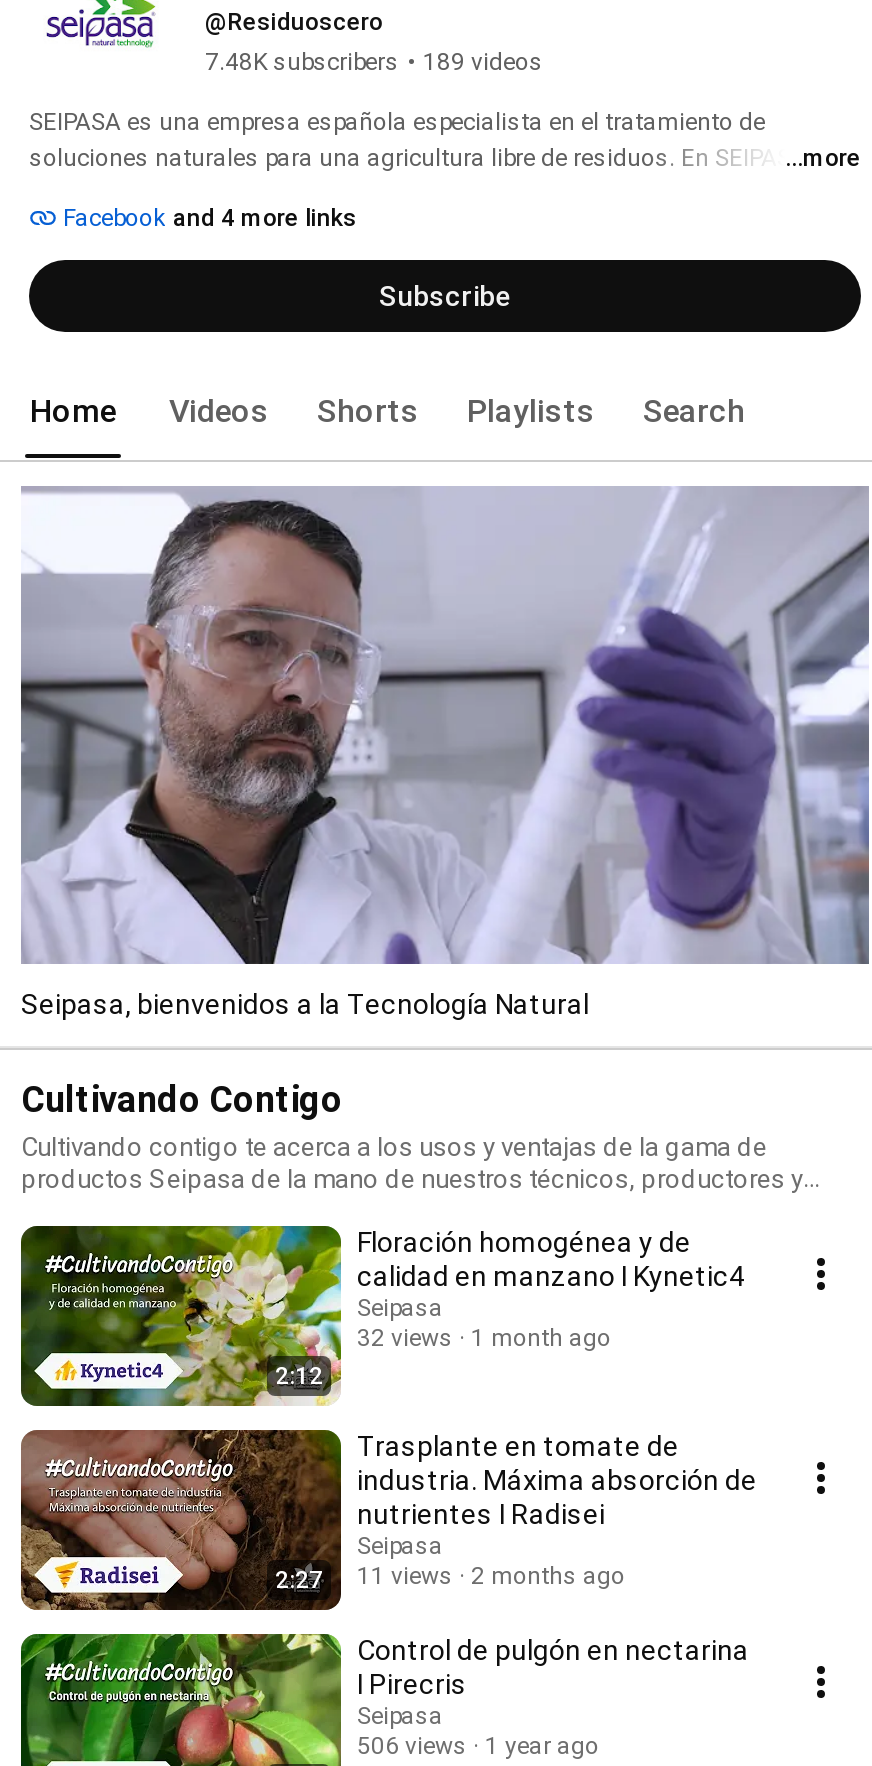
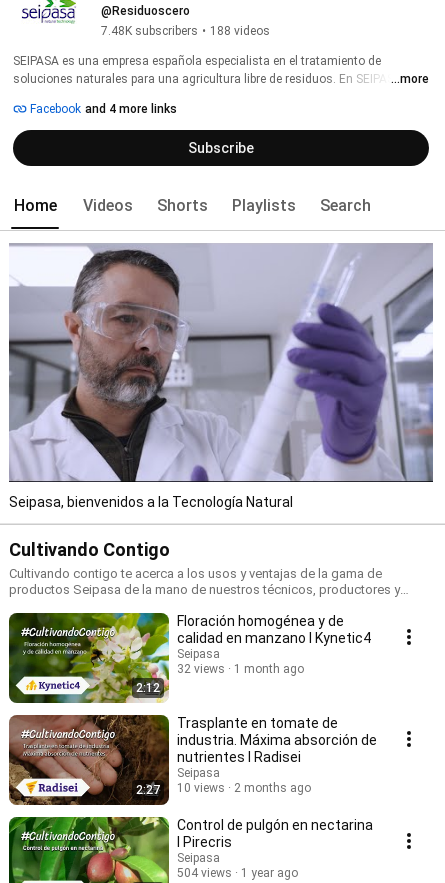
[205,48,543,76] 7.48K subscribers • 189 videos -> [101,24,270,38] 7.48K subscribers • 188 videos
[275,1561,625,1593] 2:27 11 views 2 months ago -> [136,780,311,796] 2:27 10 views 2 months ago
[357,1731,599,1759] 506 views 1 year ago -> [177,865,298,879] 504 views 1 year ago

